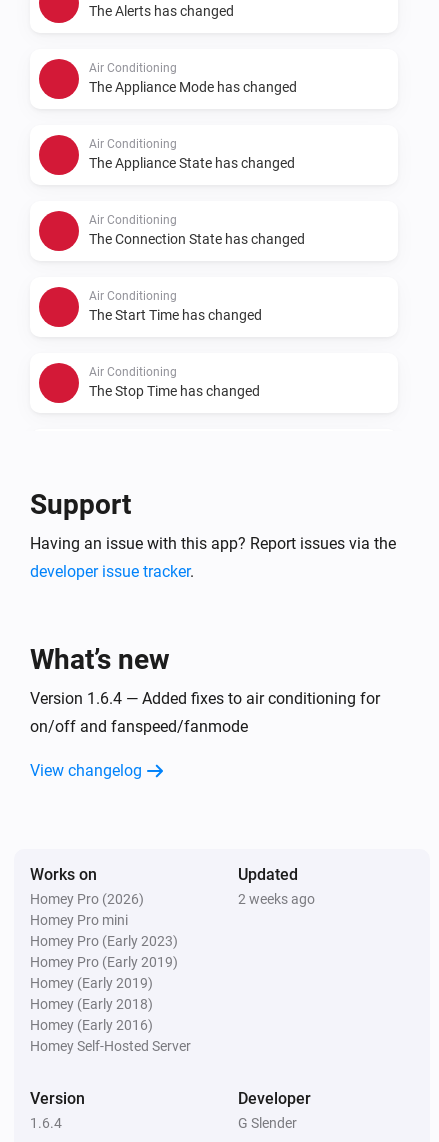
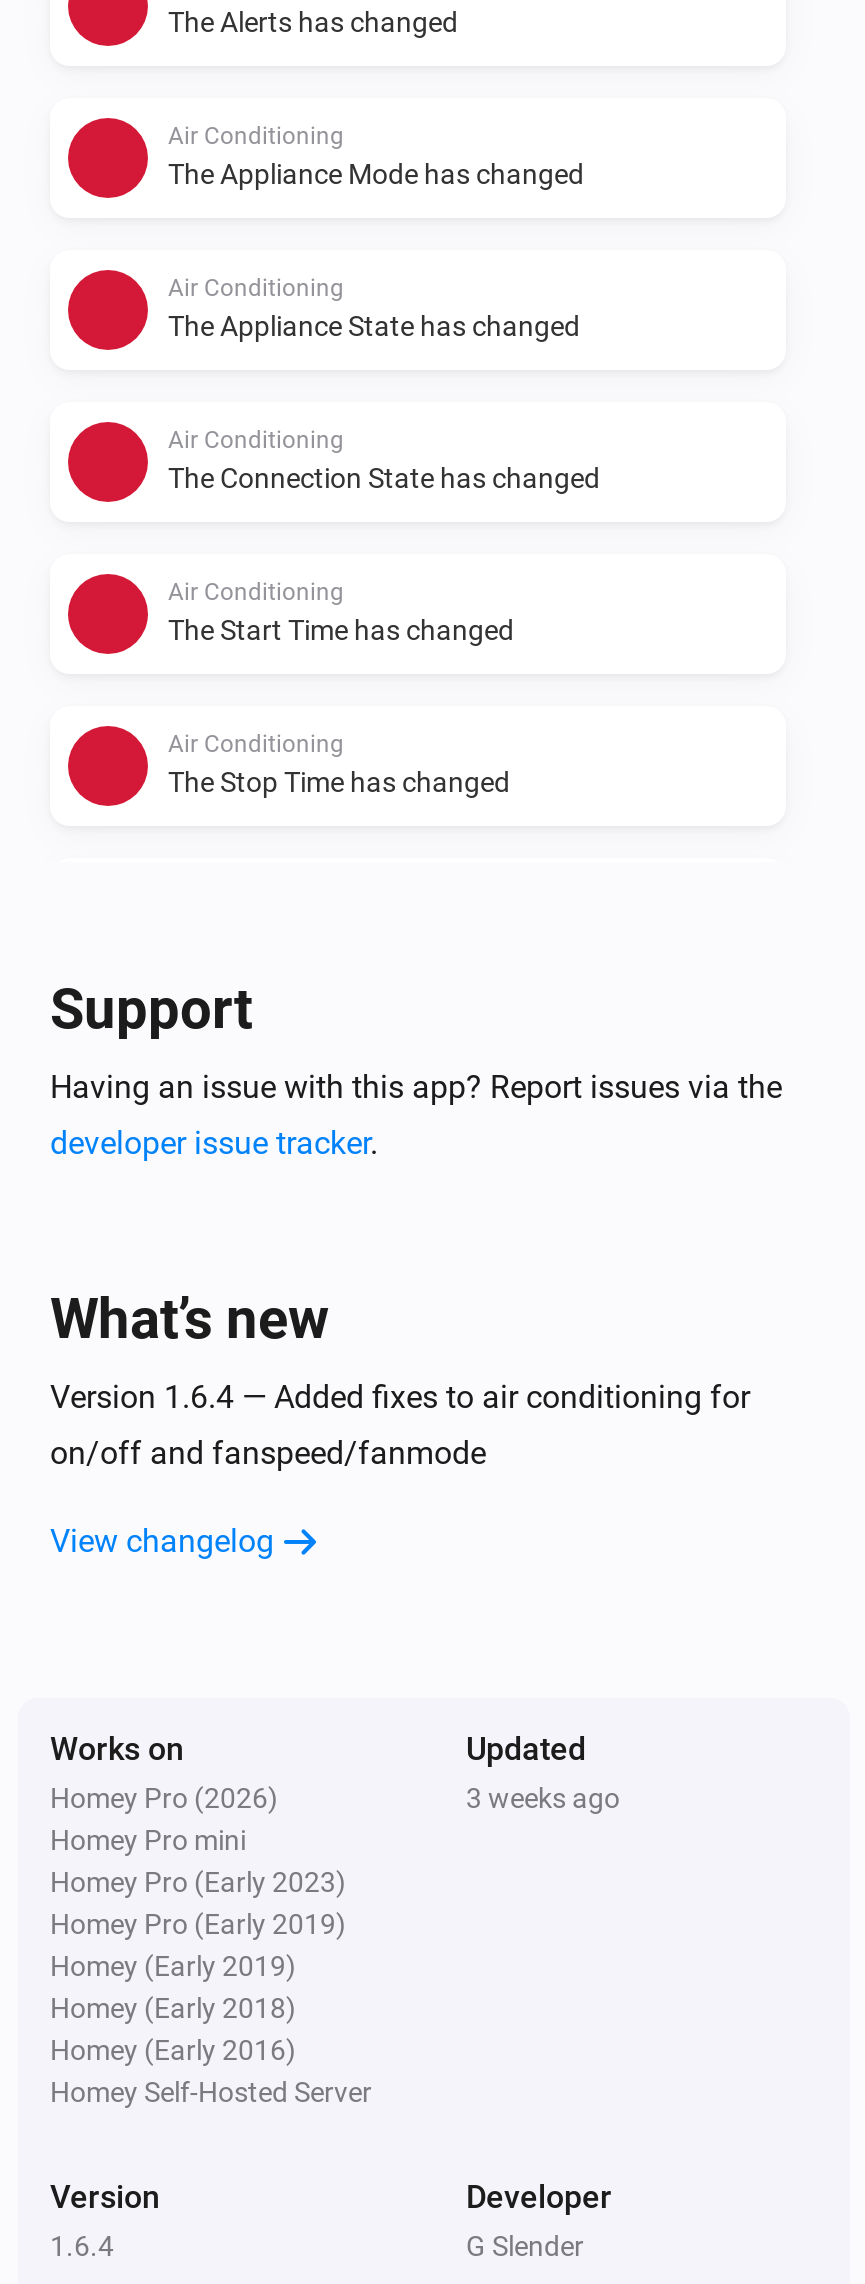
[238,891,315,907] 2 weeks ago -> [466,1781,620,1813] 3 weeks ago

